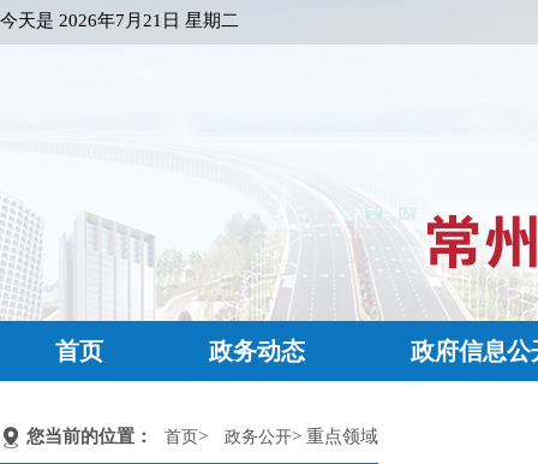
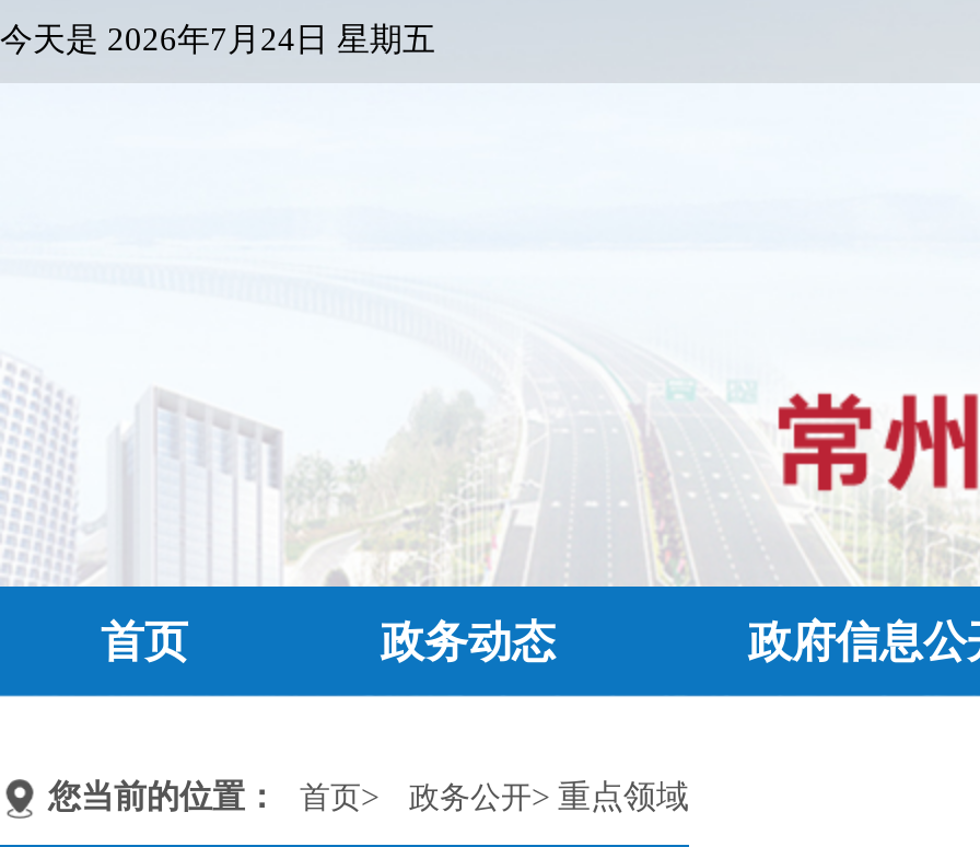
[0,11,239,30] 今天是2026年7月21日 星期二 -> [0,22,435,57] 今天是2026年7月24日 星期五

